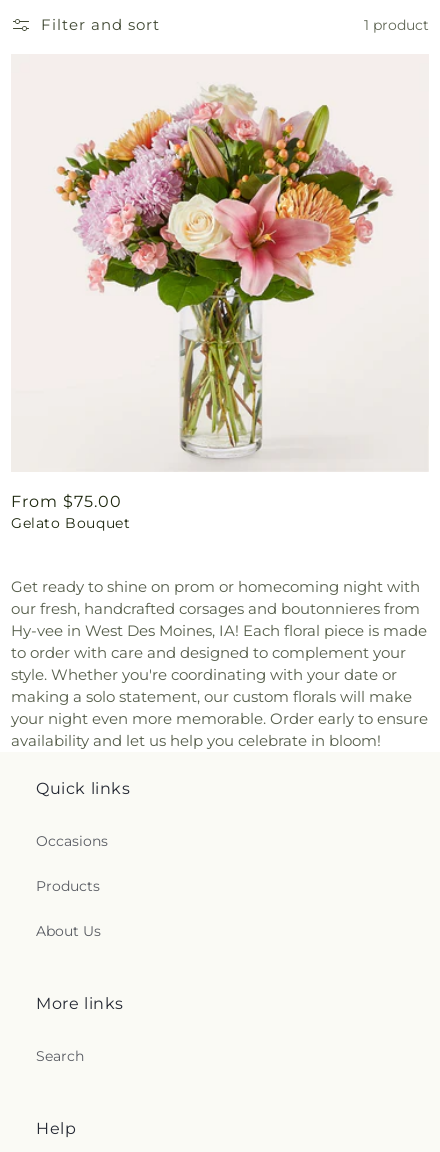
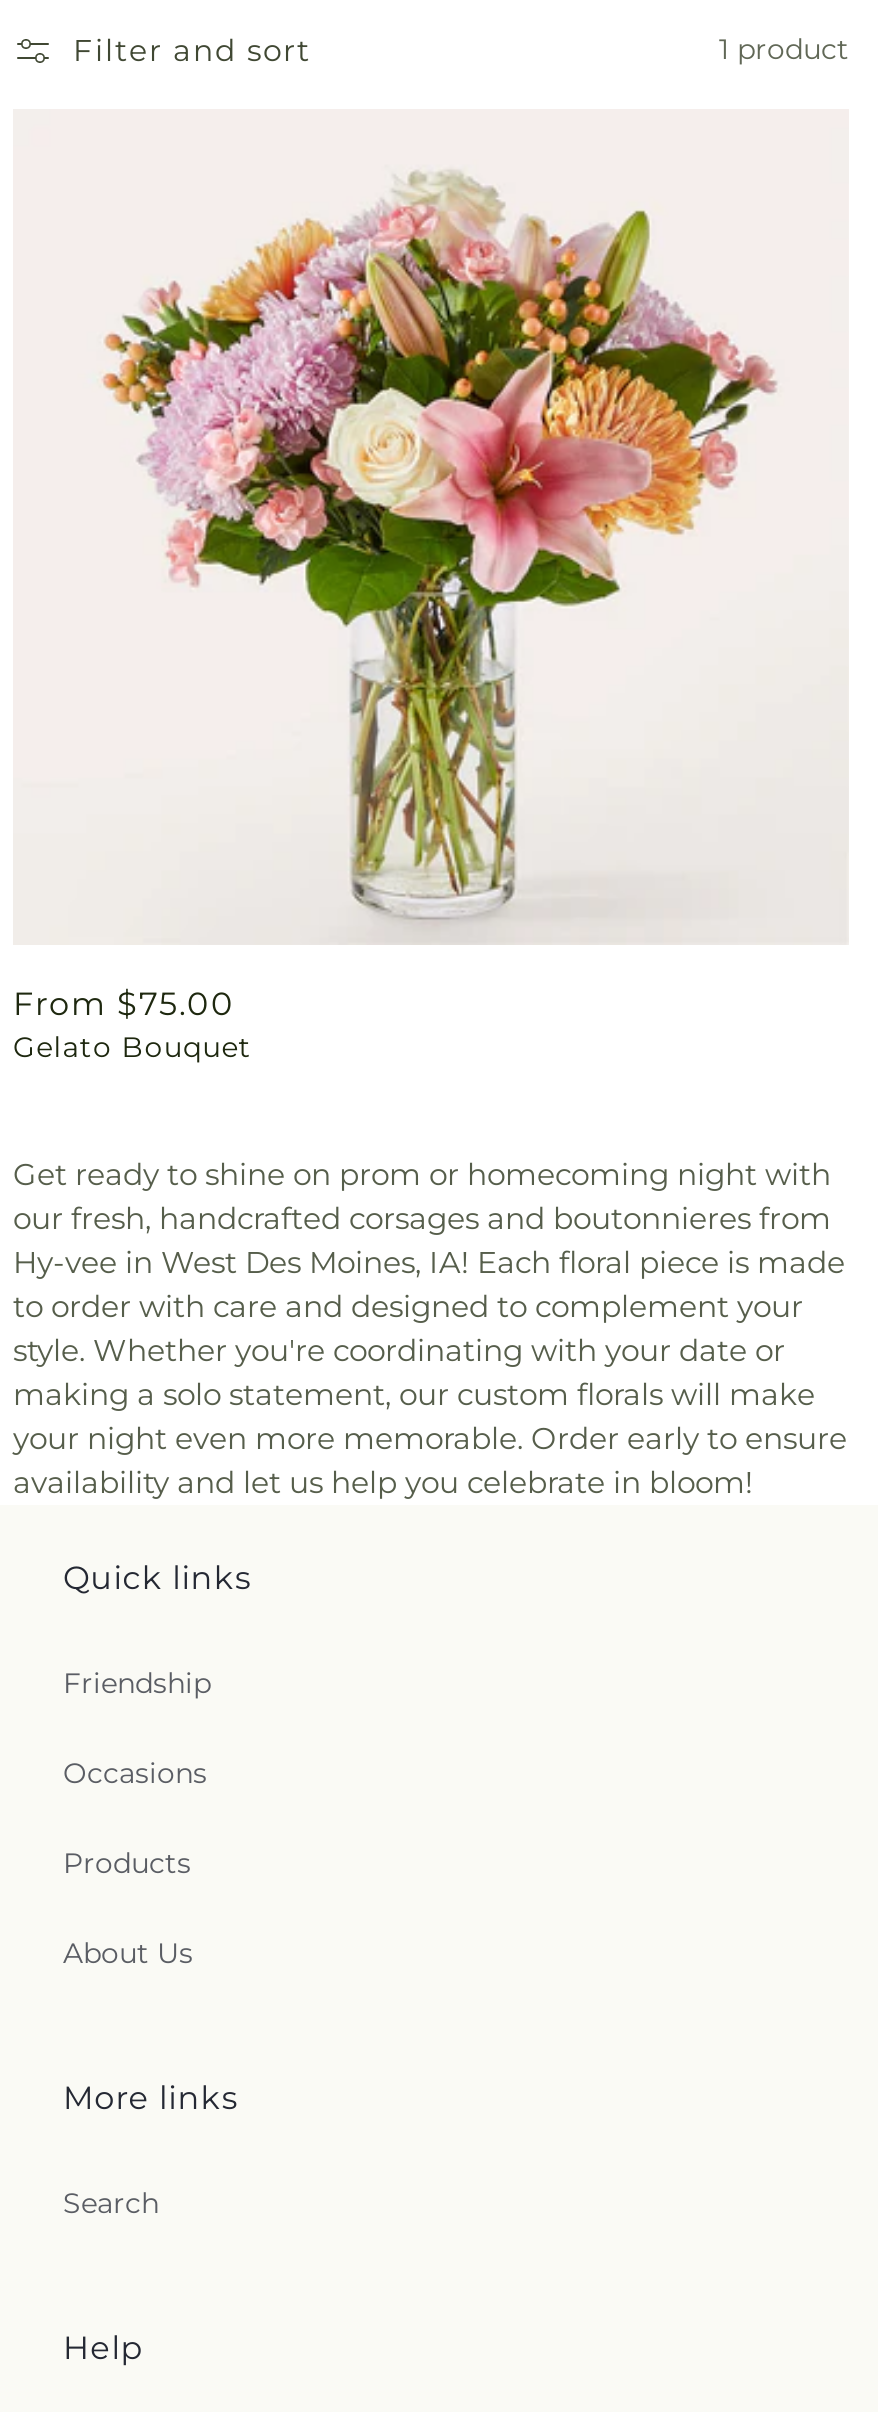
none -> [63,1665,211,1701] Friendship

